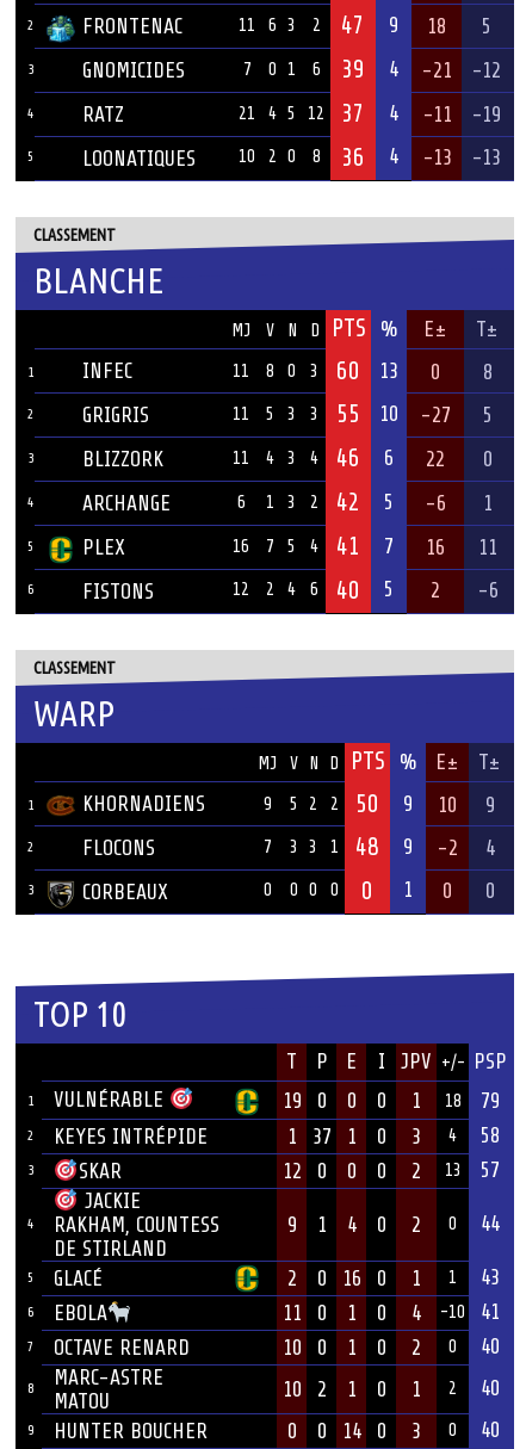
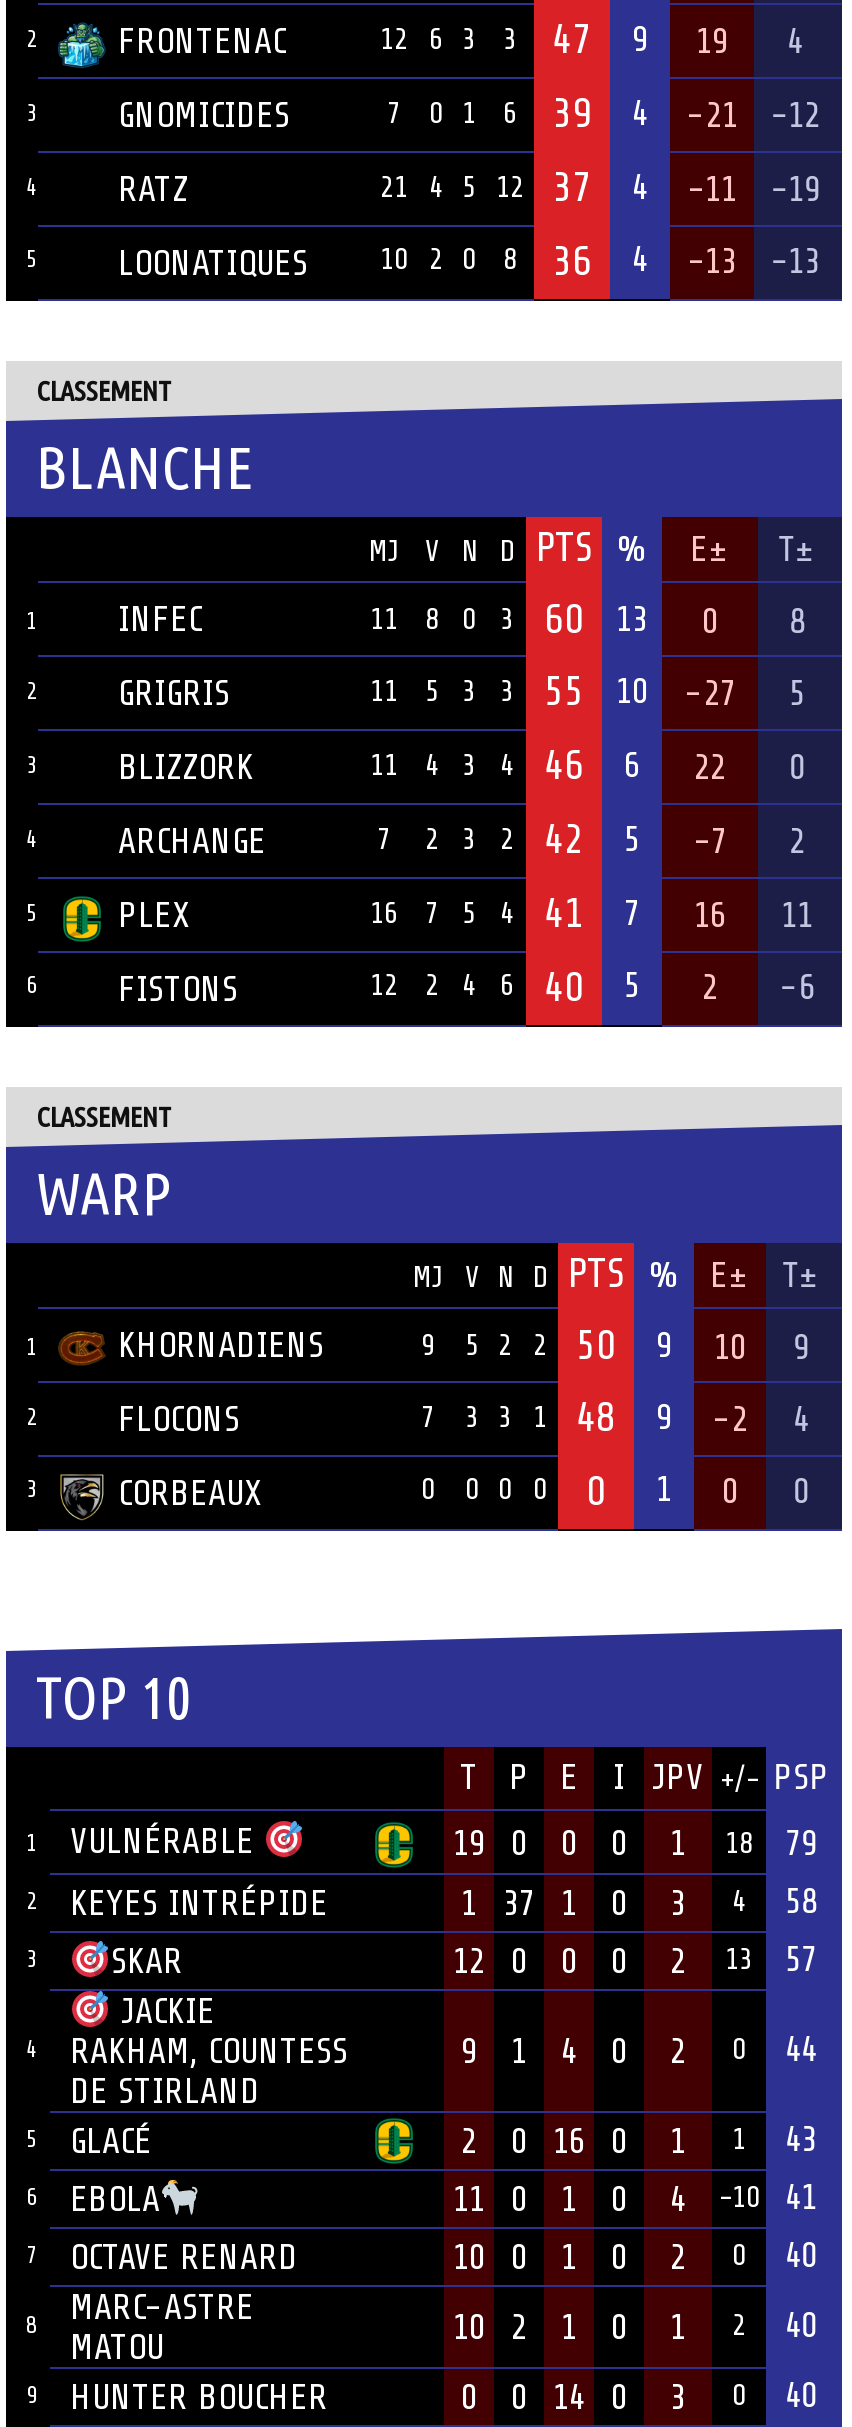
[239,16,255,36] 11 -> [380,23,408,57] 12
[312,16,320,36] 2 -> [503,23,517,57] 3
[427,14,446,38] 18 -> [696,21,728,61] 19
[481,14,491,38] 5 -> [787,21,803,61] 4
[237,493,245,513] 6 -> [377,823,391,857] 7
[265,493,274,513] 1 -> [425,823,439,857] 2
[425,491,446,515] -6 -> [693,821,727,861] -7
[483,491,492,515] 1 -> [789,821,805,861] 2

